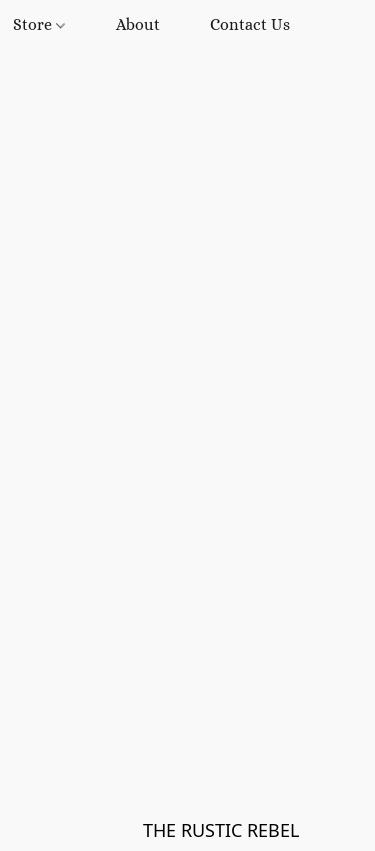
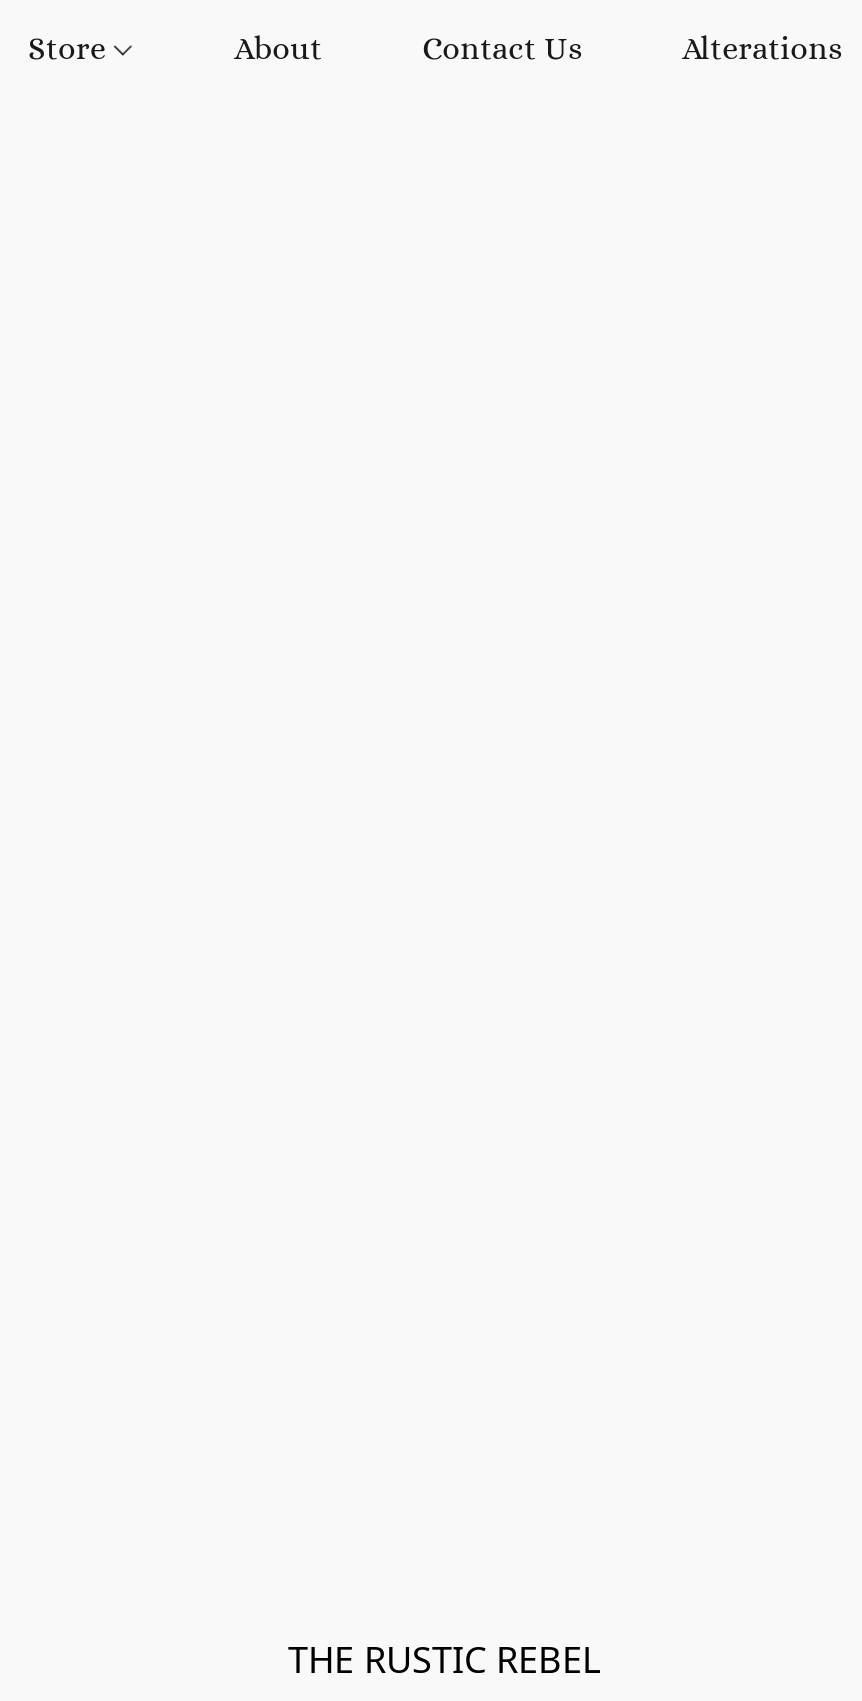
none -> [682,29,842,67] Alterations

